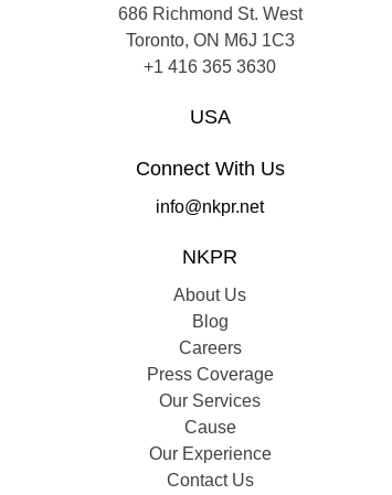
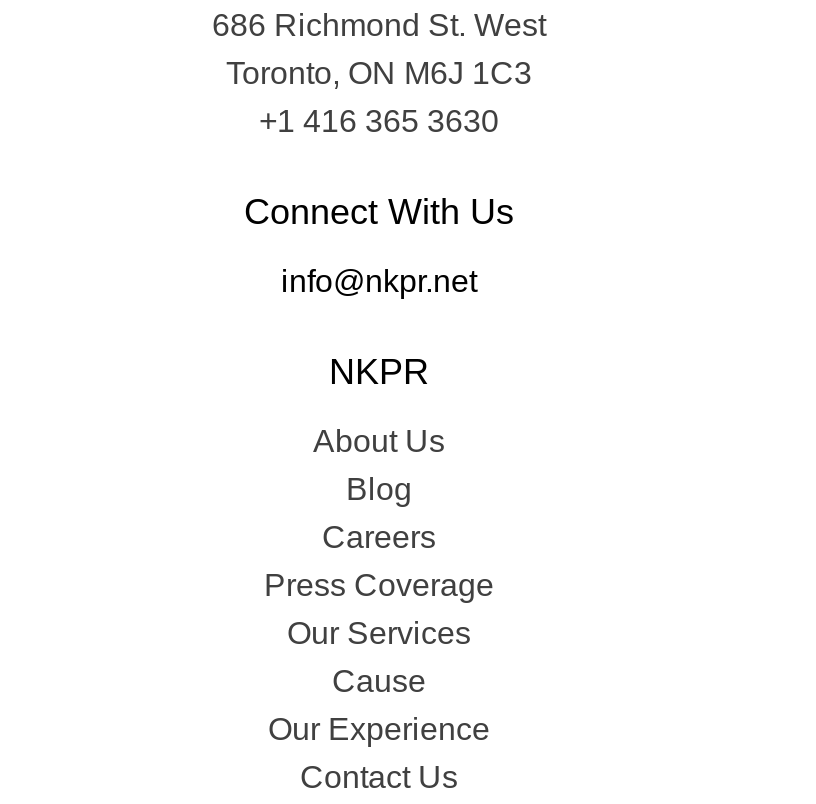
[189,106,230,128] USA -> none

